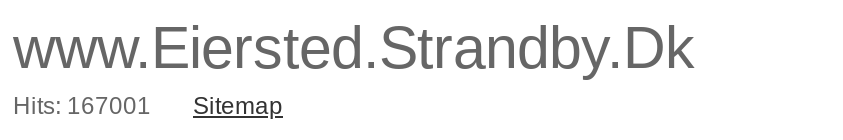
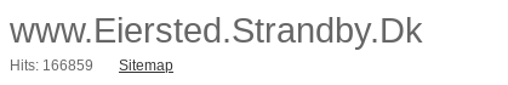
[13,92,283,120] Hits: 167001 Sitemap -> [10,57,173,74] Hits: 166859 Sitemap

